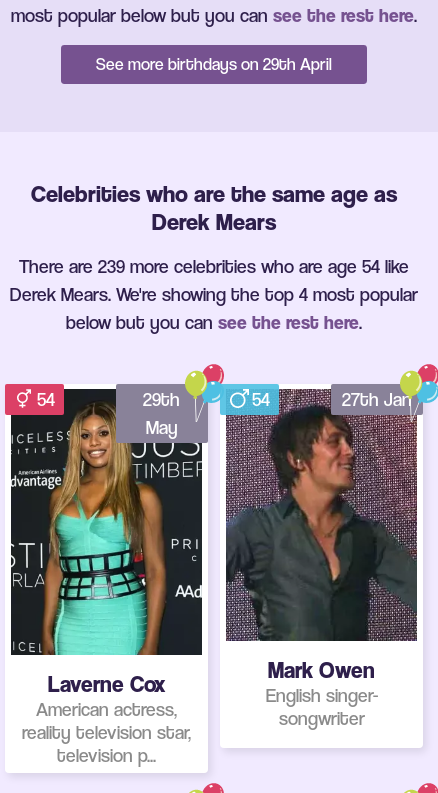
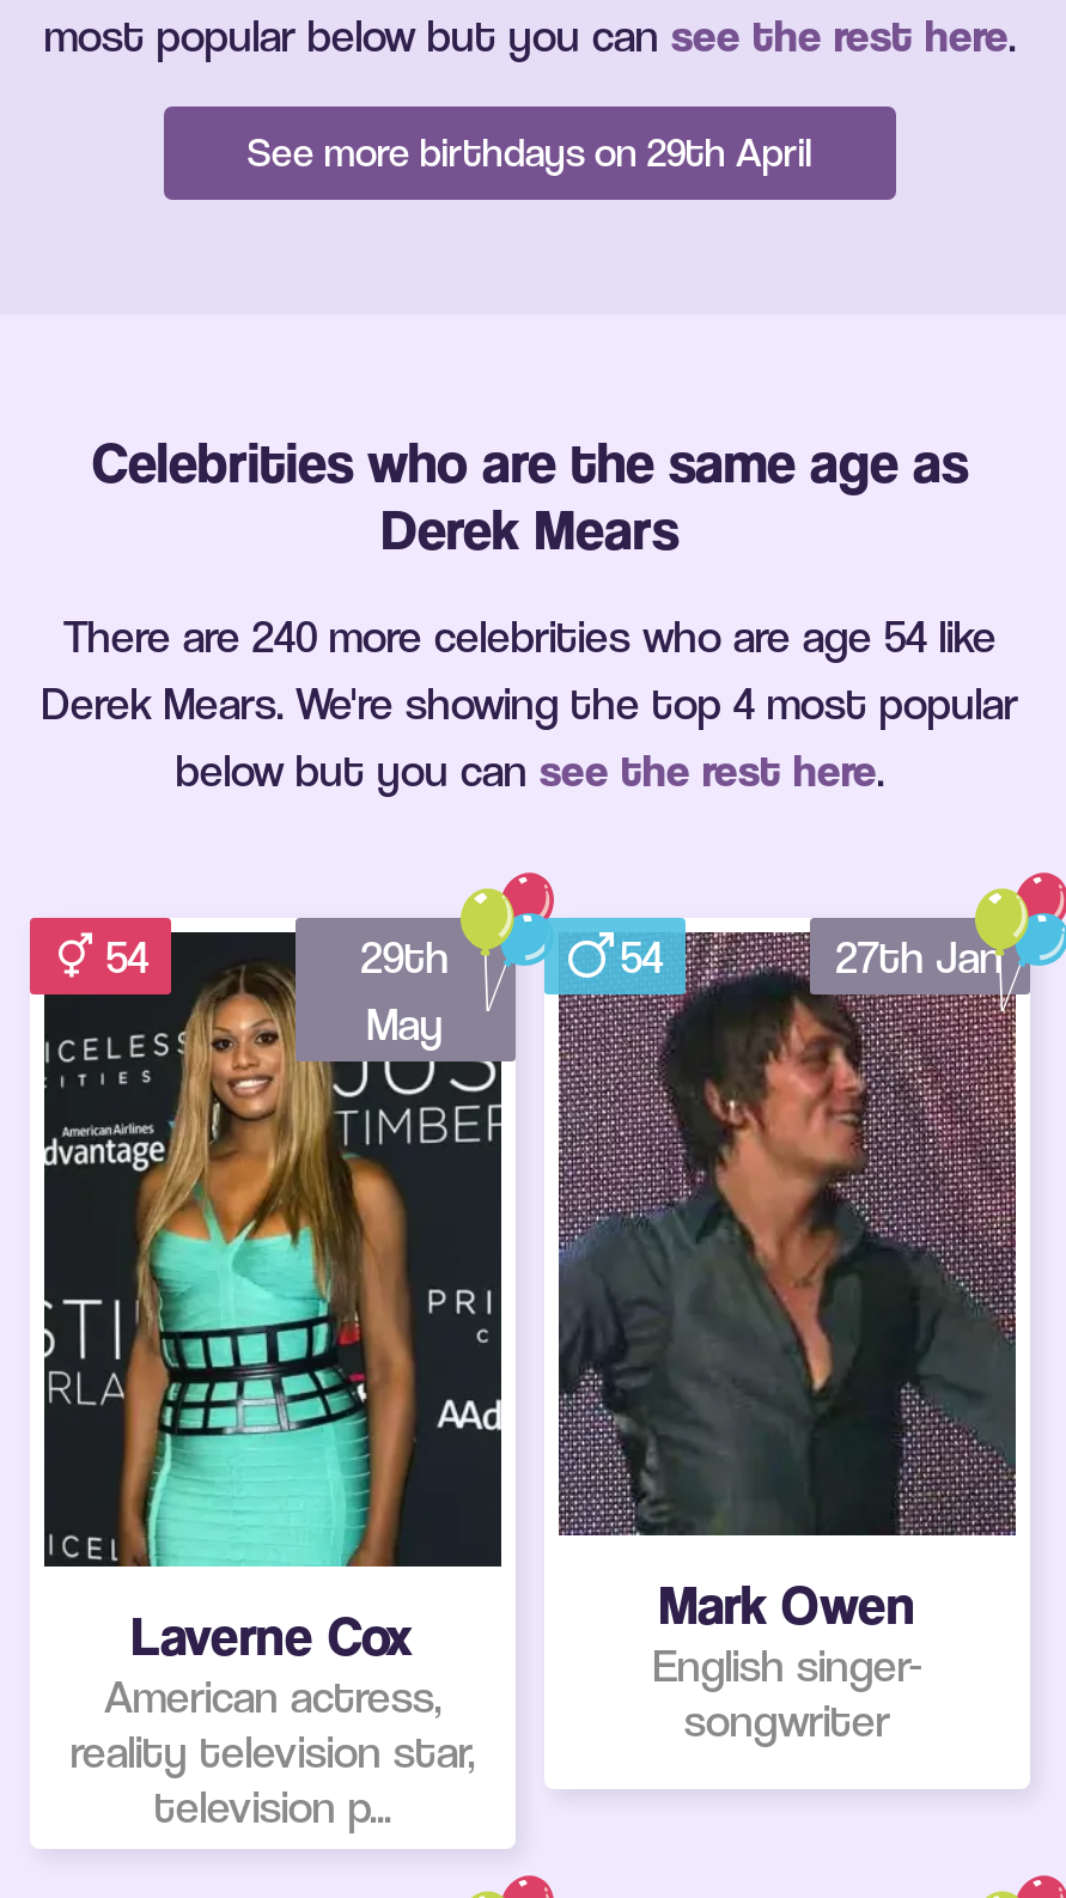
[19,254,409,276] There are 239 more celebrities who are age 54 like -> [63,609,997,662] There are 240 more celebrities who are age 54 like

